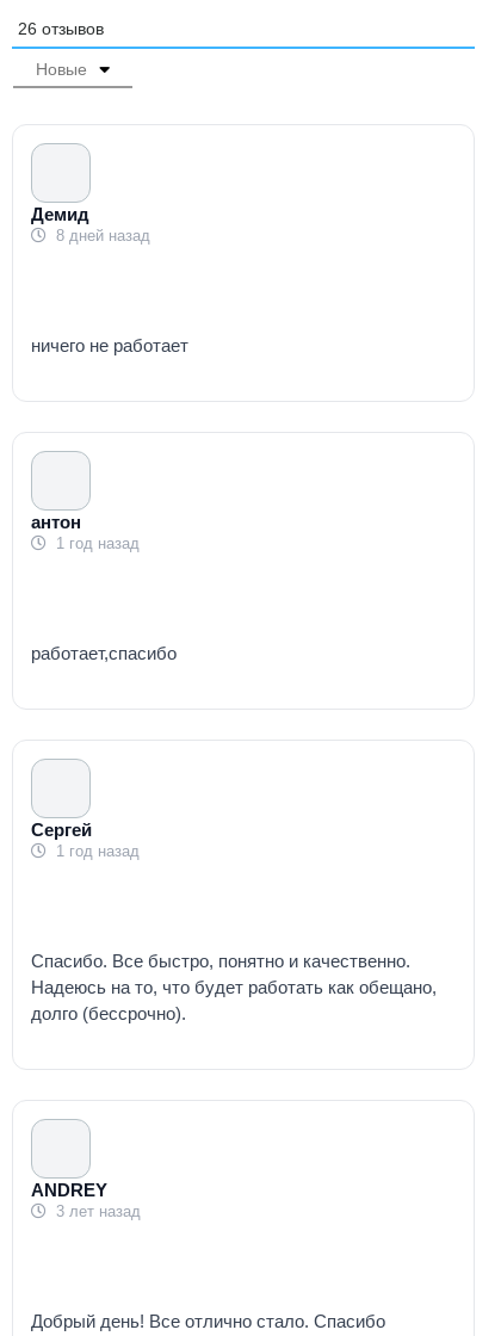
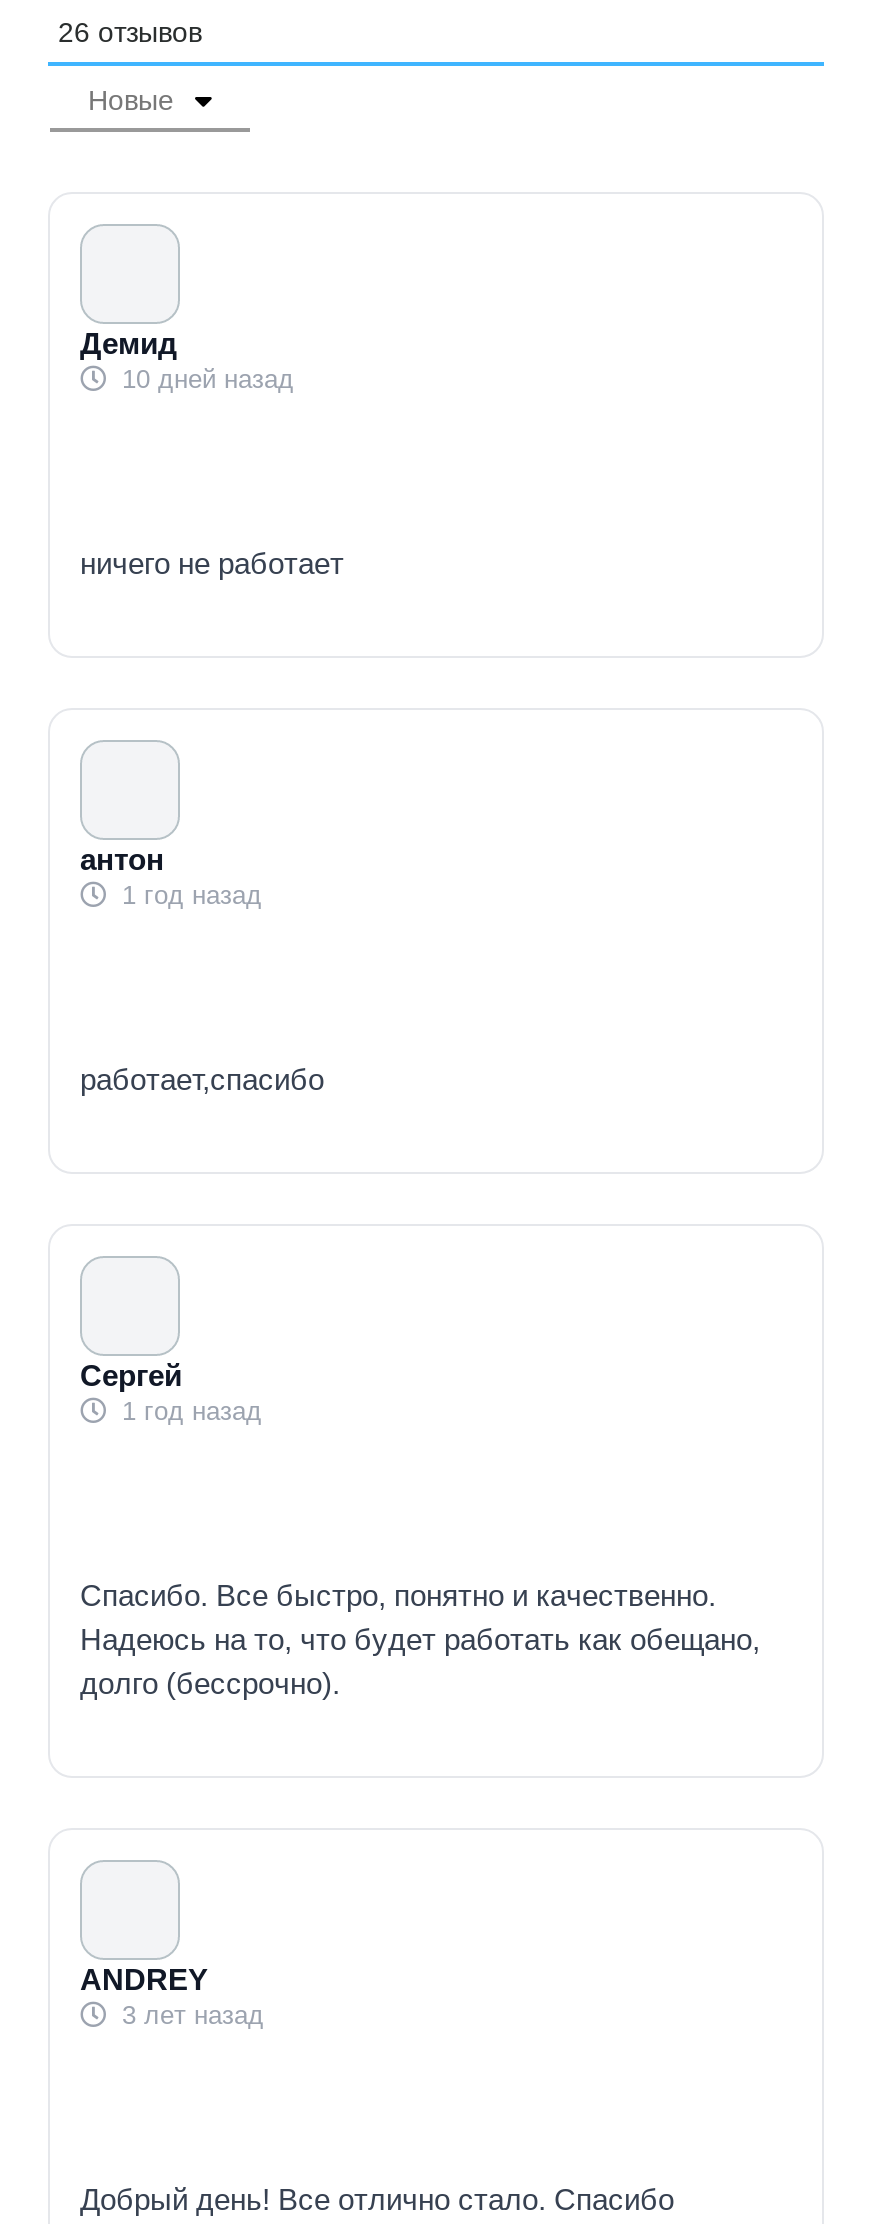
[51,227,150,245] 8 дней назад -> [114,364,294,394] 10 дней назад

